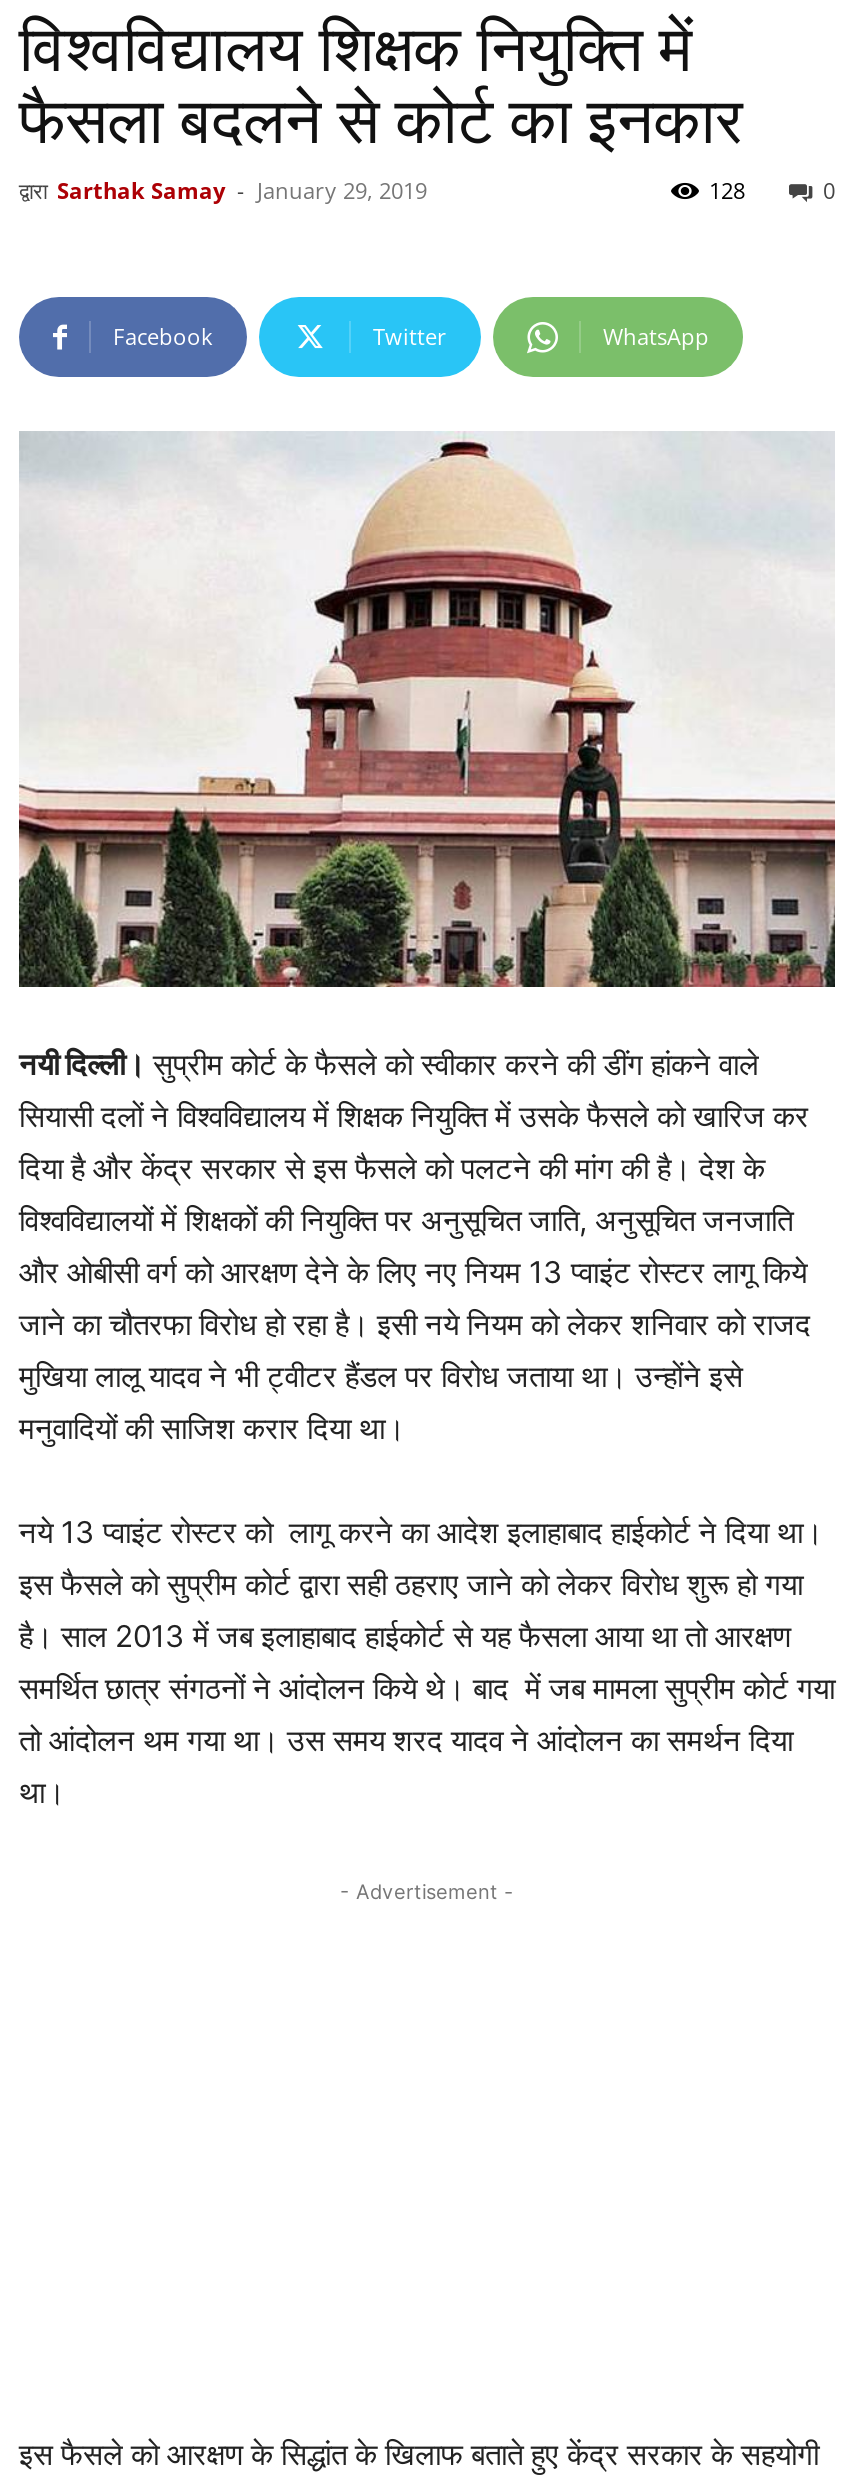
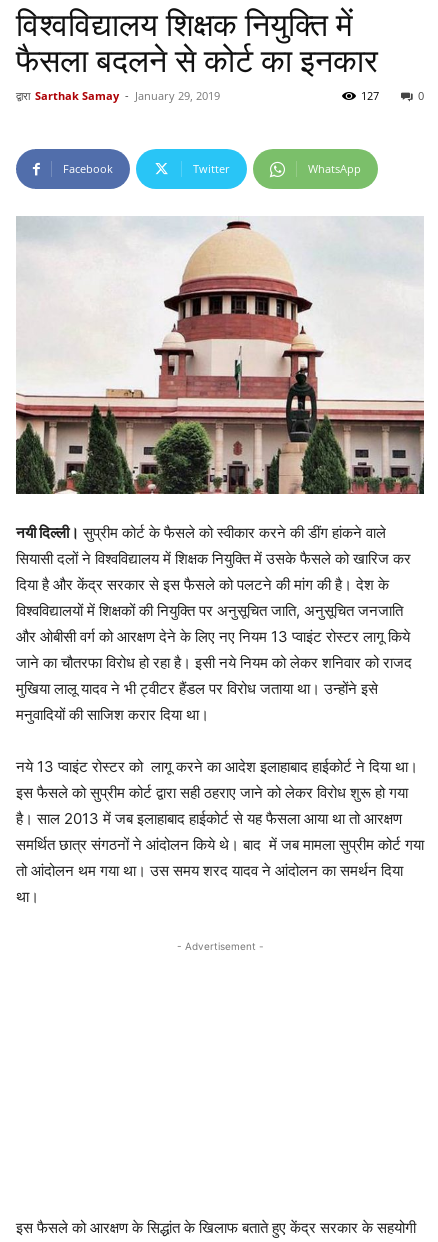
[709,175,745,205] 128 -> [361,88,379,103] 127

